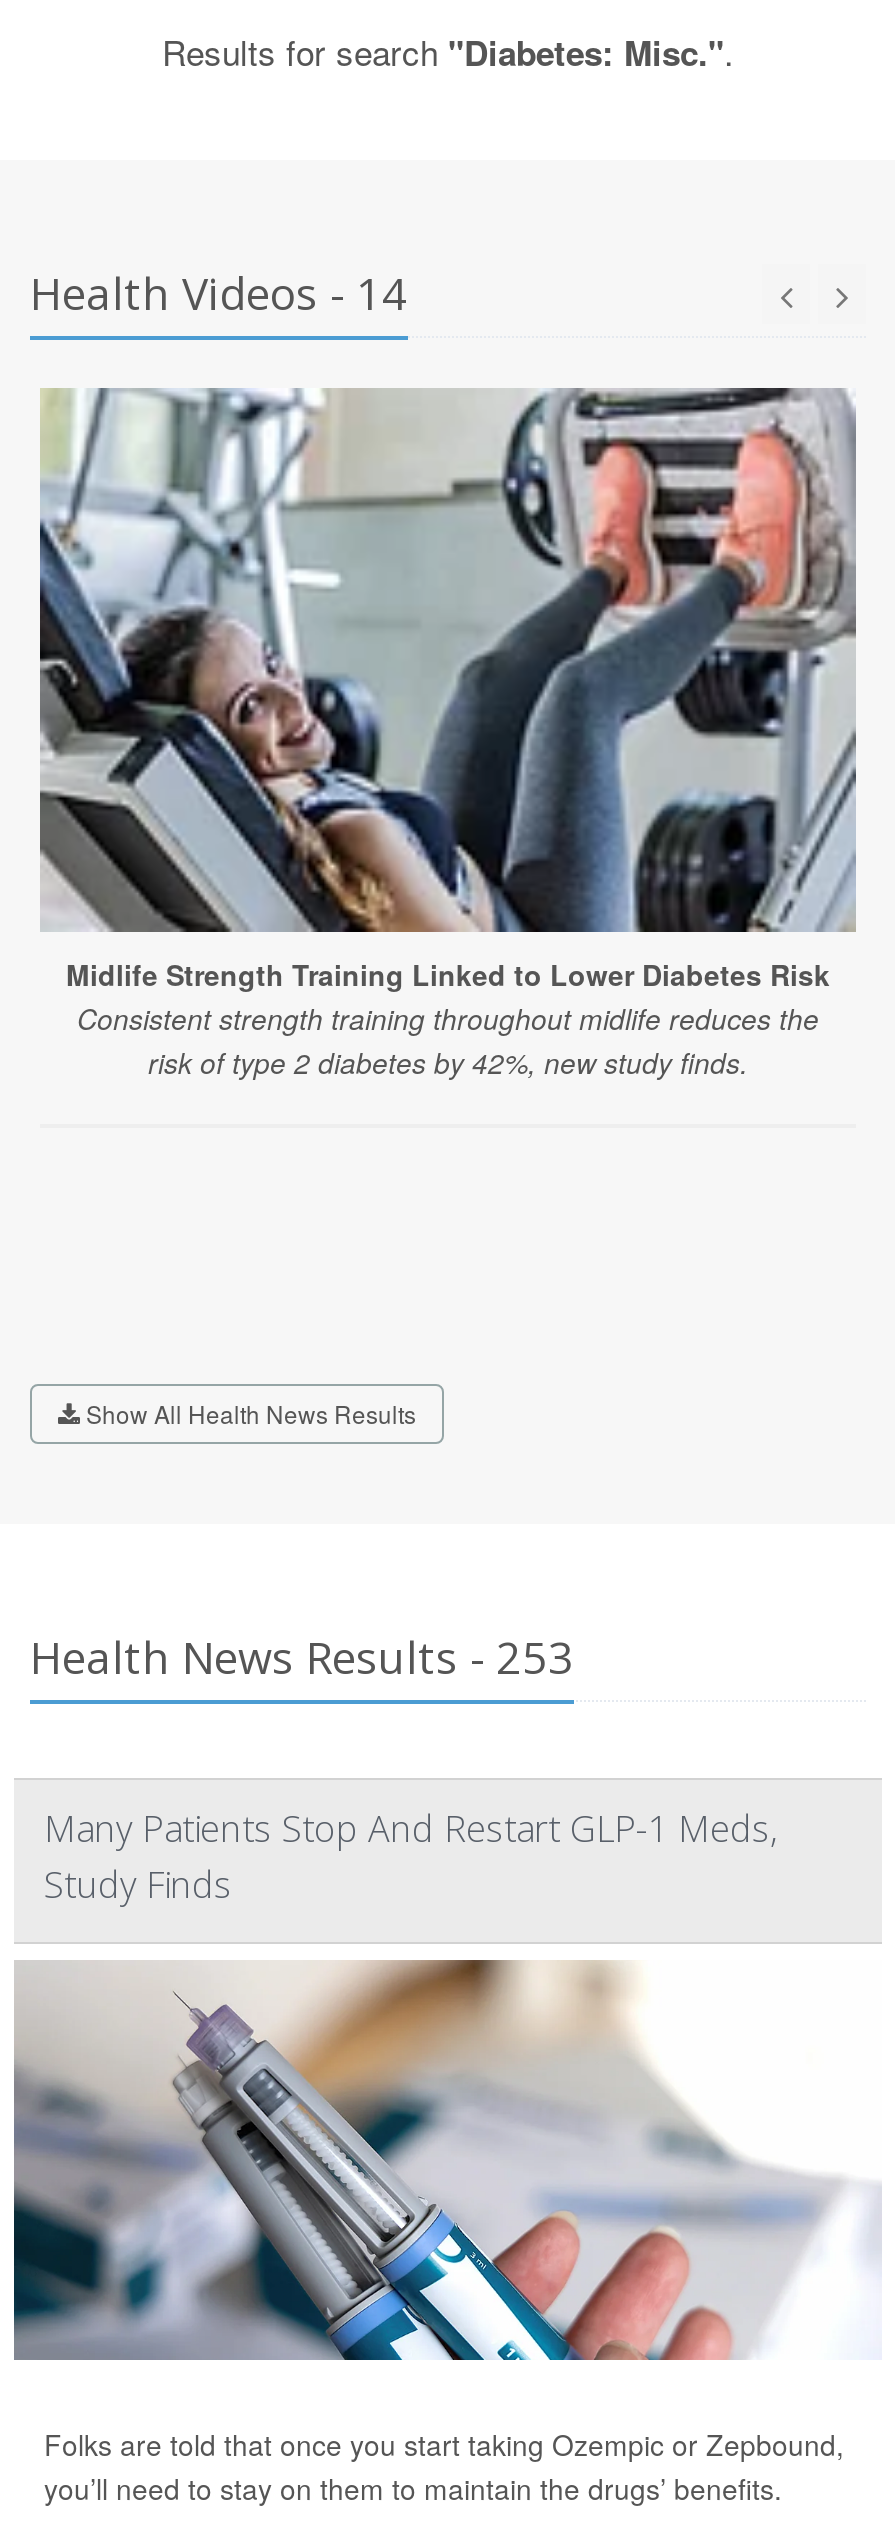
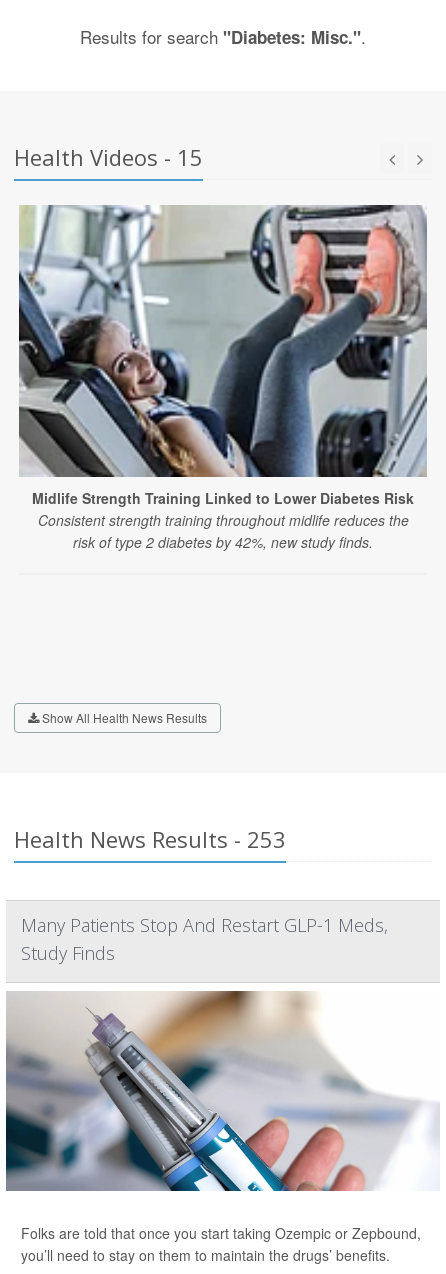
[30,262,408,322] Health Videos - 14 -> [14,142,203,172] Health Videos - 15

